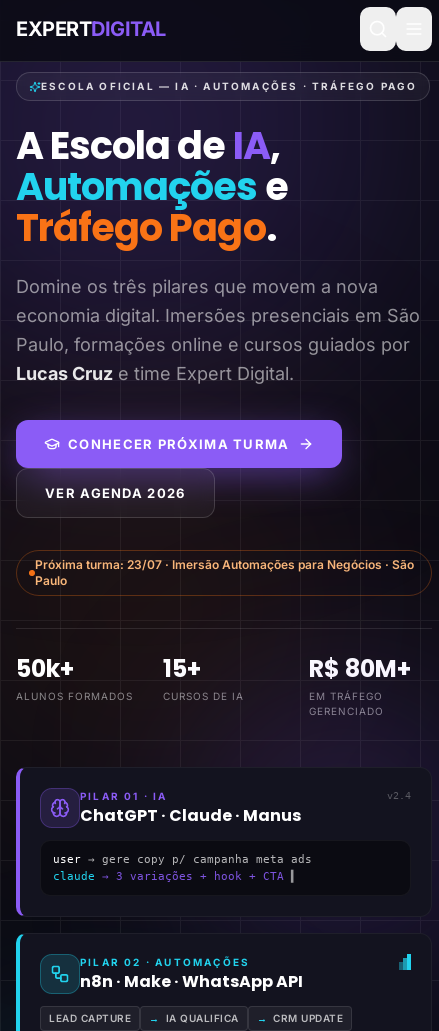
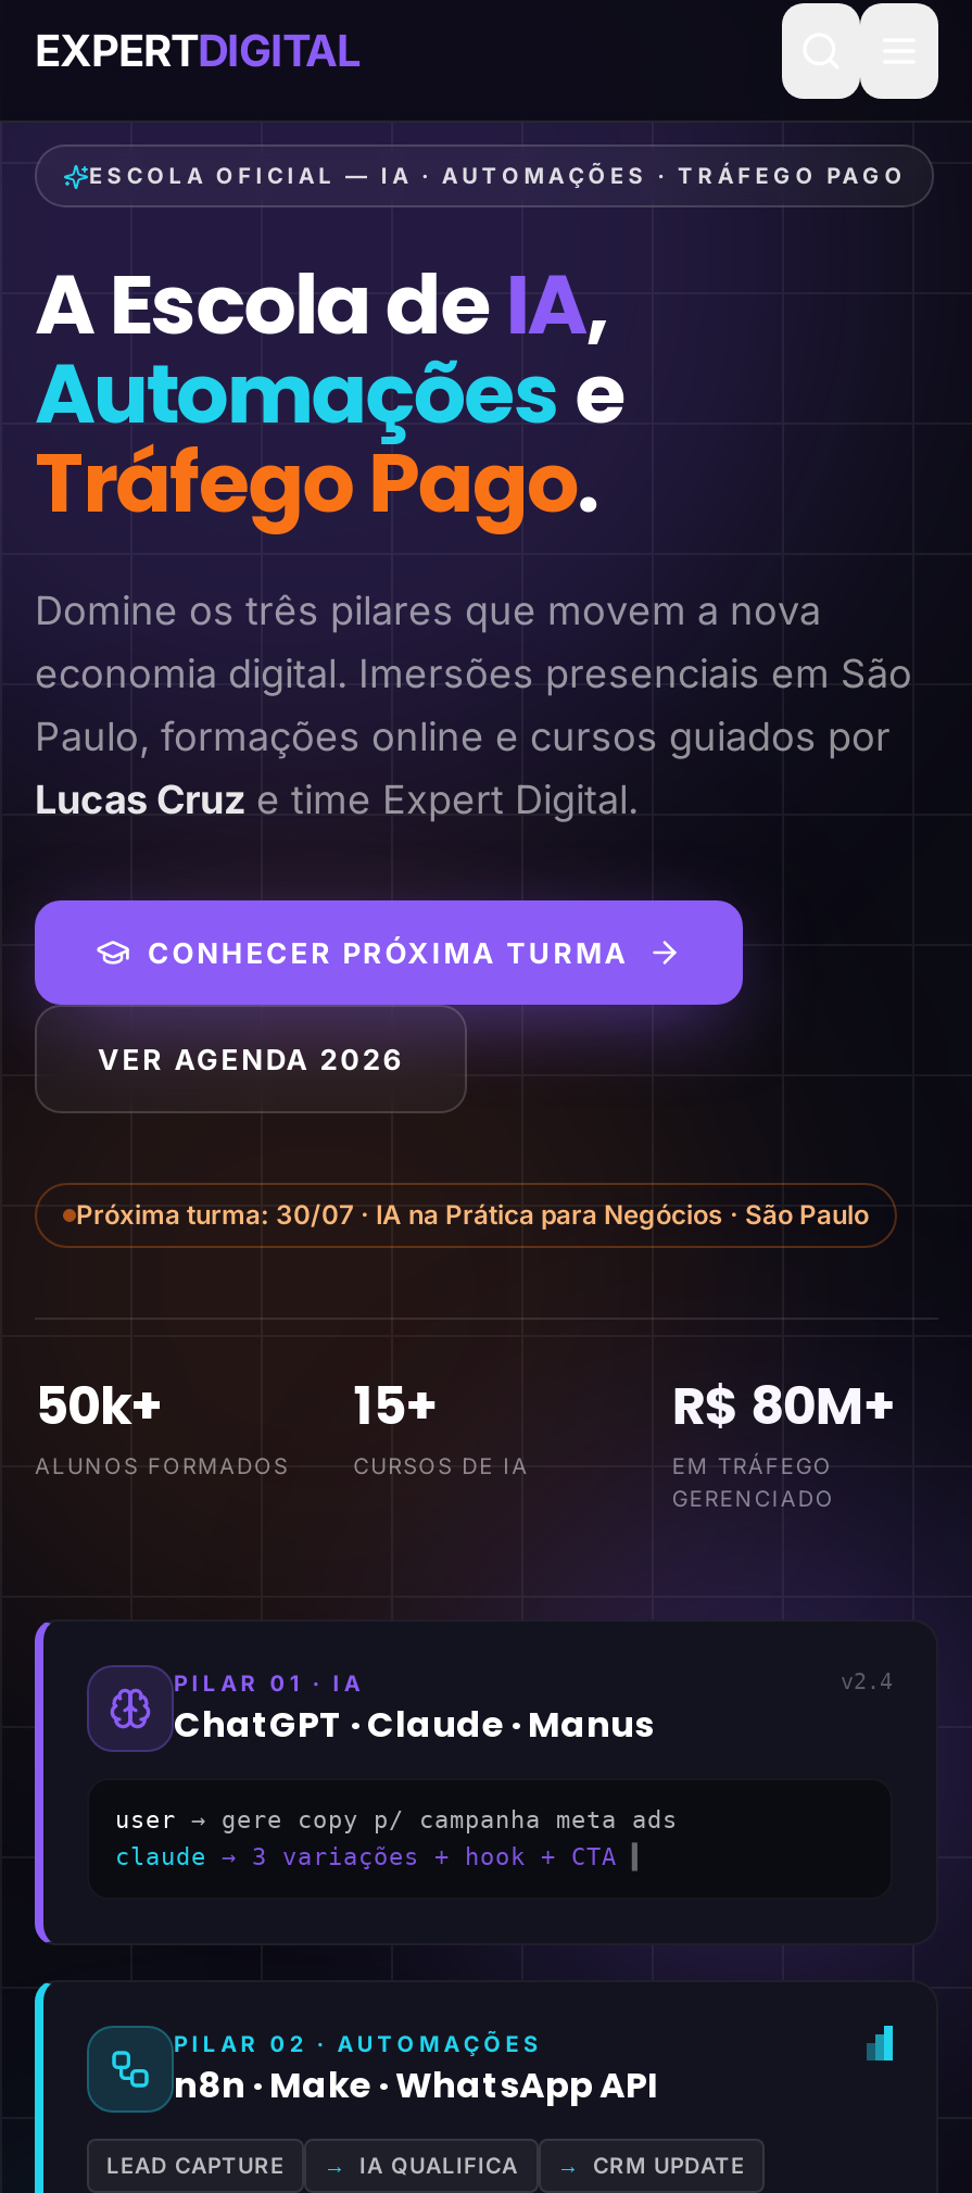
[35,557,414,588] Próxima turma: 23/07 · Imersão Automações para Negócios · São | Paulo -> [76,1198,869,1231] Próxima turma: 30/07 · IA na Prática para Negócios · São Paulo

